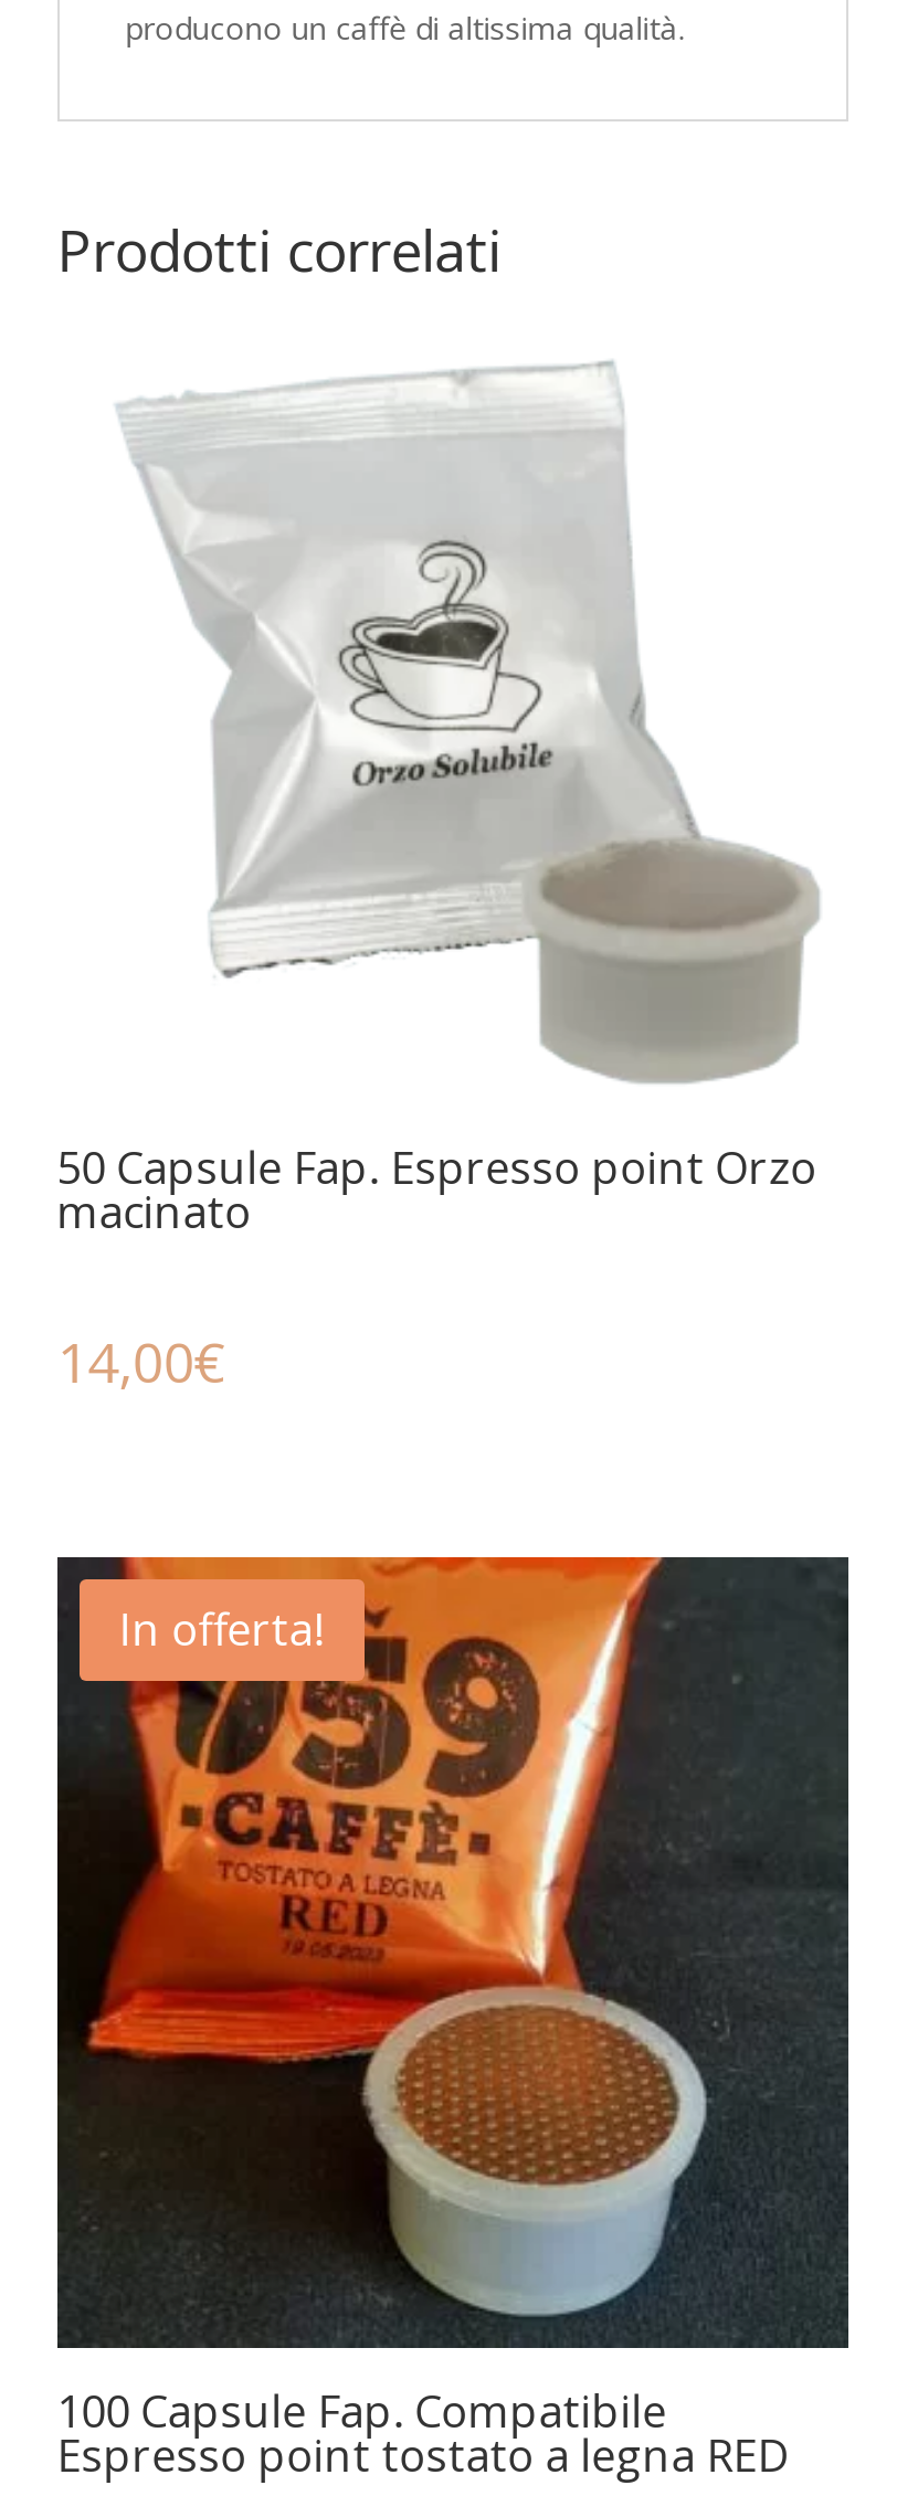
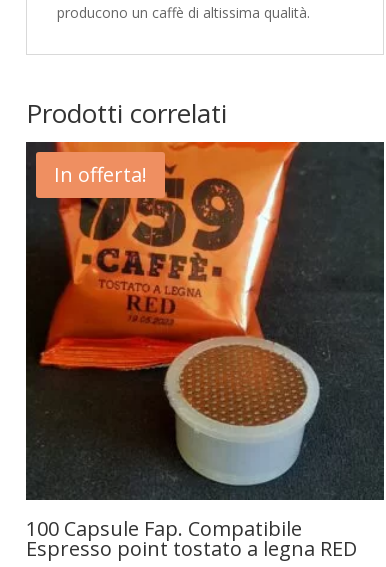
[57,360,820,1398] [image] | 50 Capsule Fap. Espresso point Orzo | macinato | 14,00€ -> none

